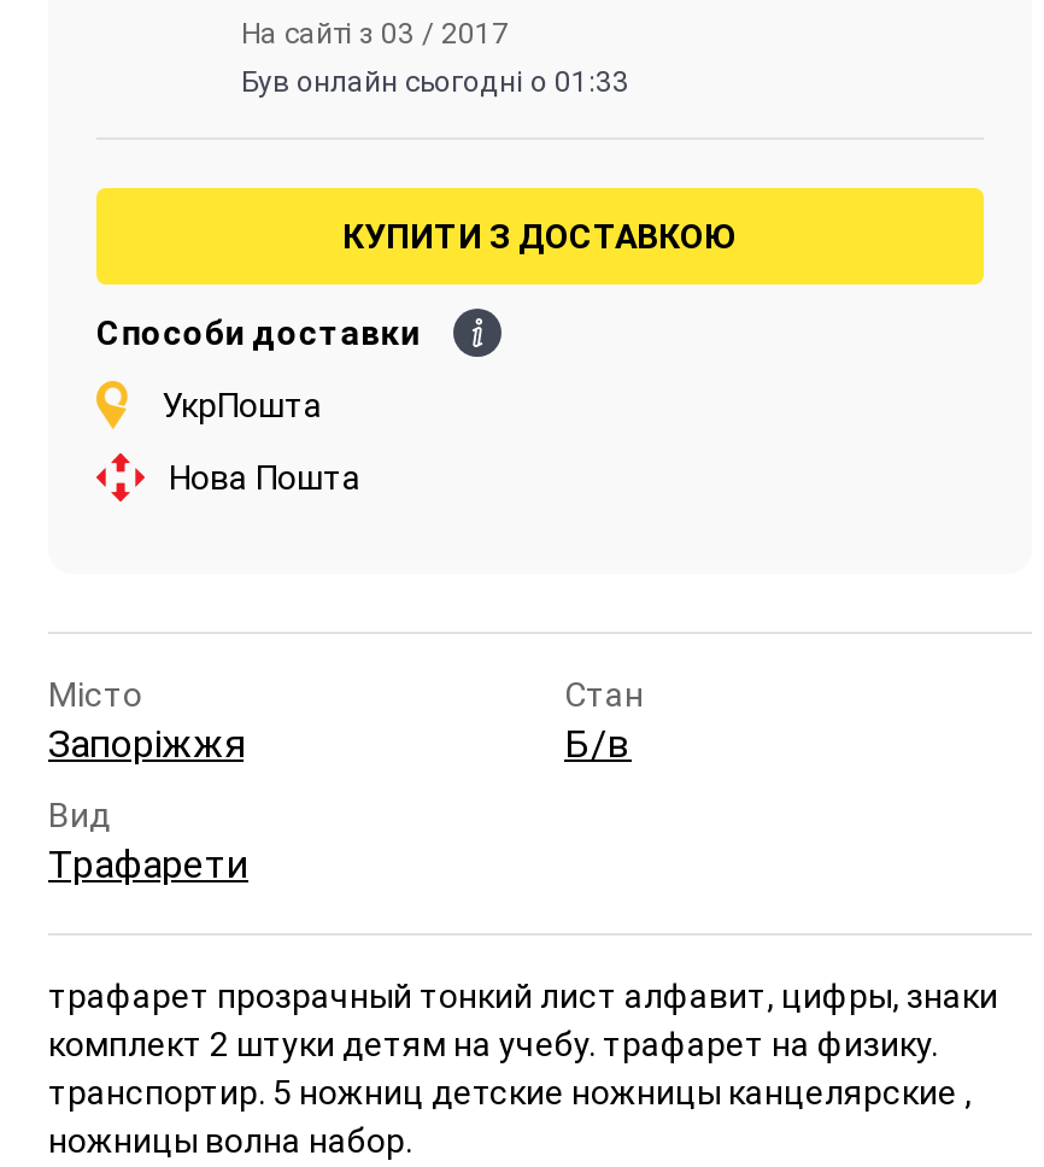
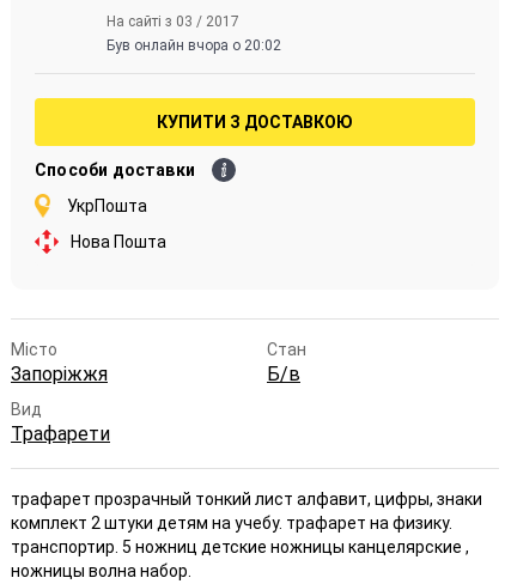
[241,65,629,99] Був онлайн сьогодні о 01:33 -> [107,37,281,54] Був онлайн вчора о 20:02

